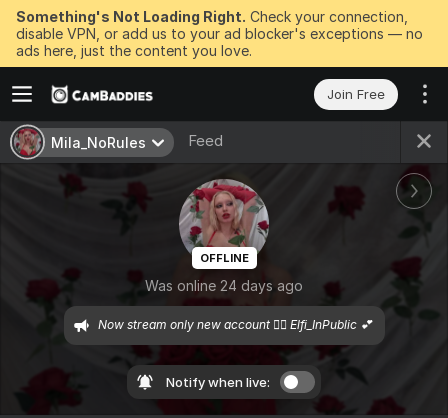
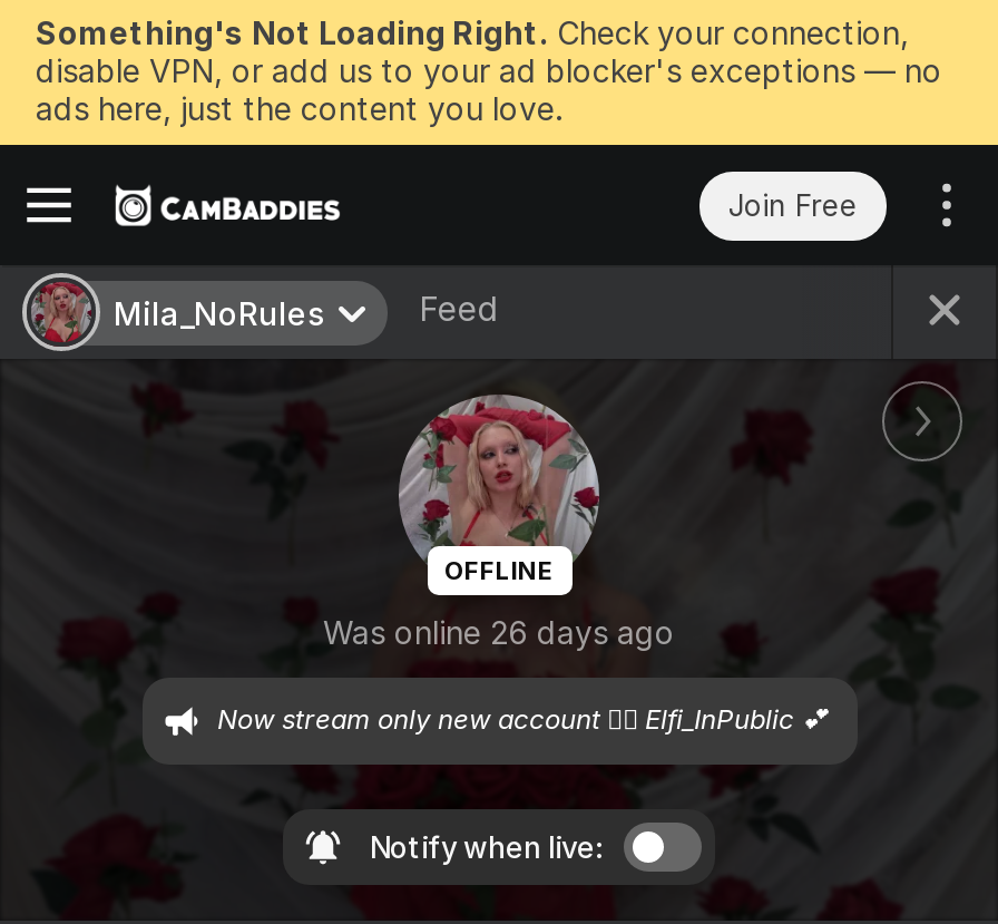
[145,277,303,294] Was online 24 days ago -> [323,614,675,652] Was online 26 days ago

